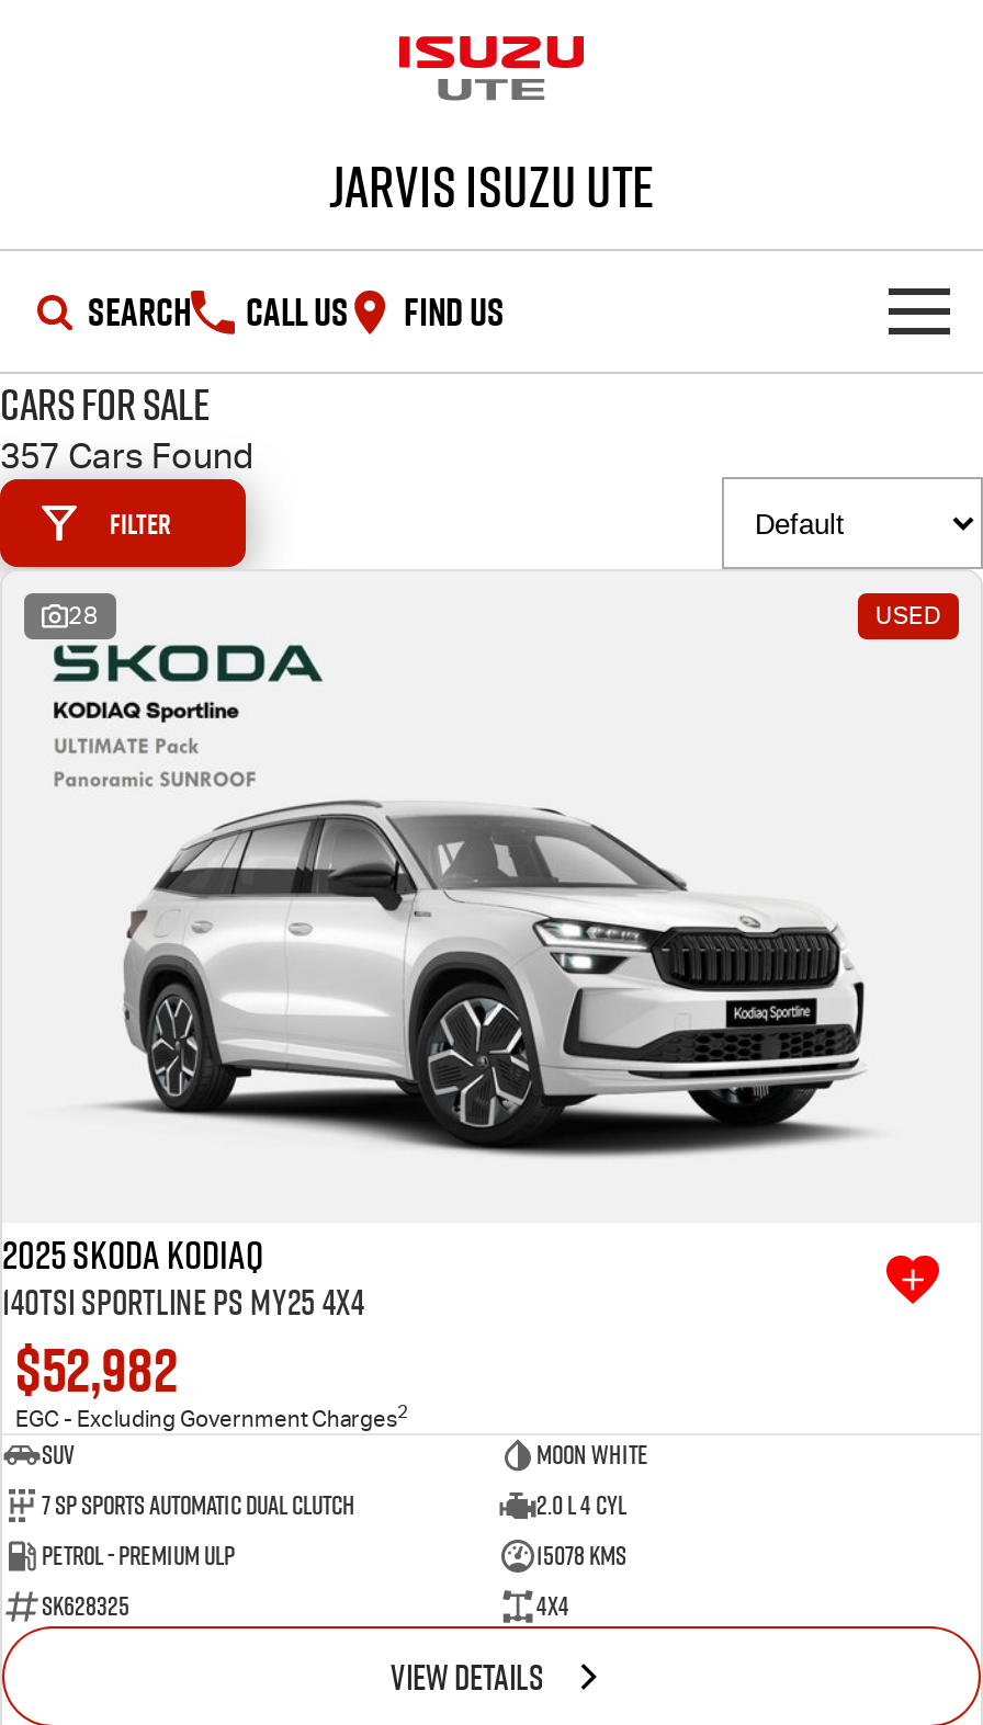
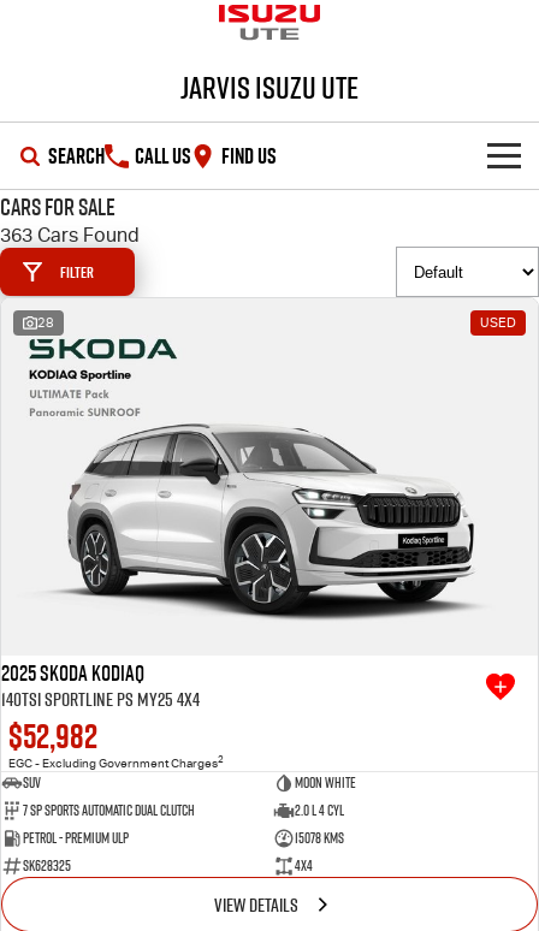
[0,435,255,477] 357 Cars Found -> [0,224,140,247] 363 Cars Found

